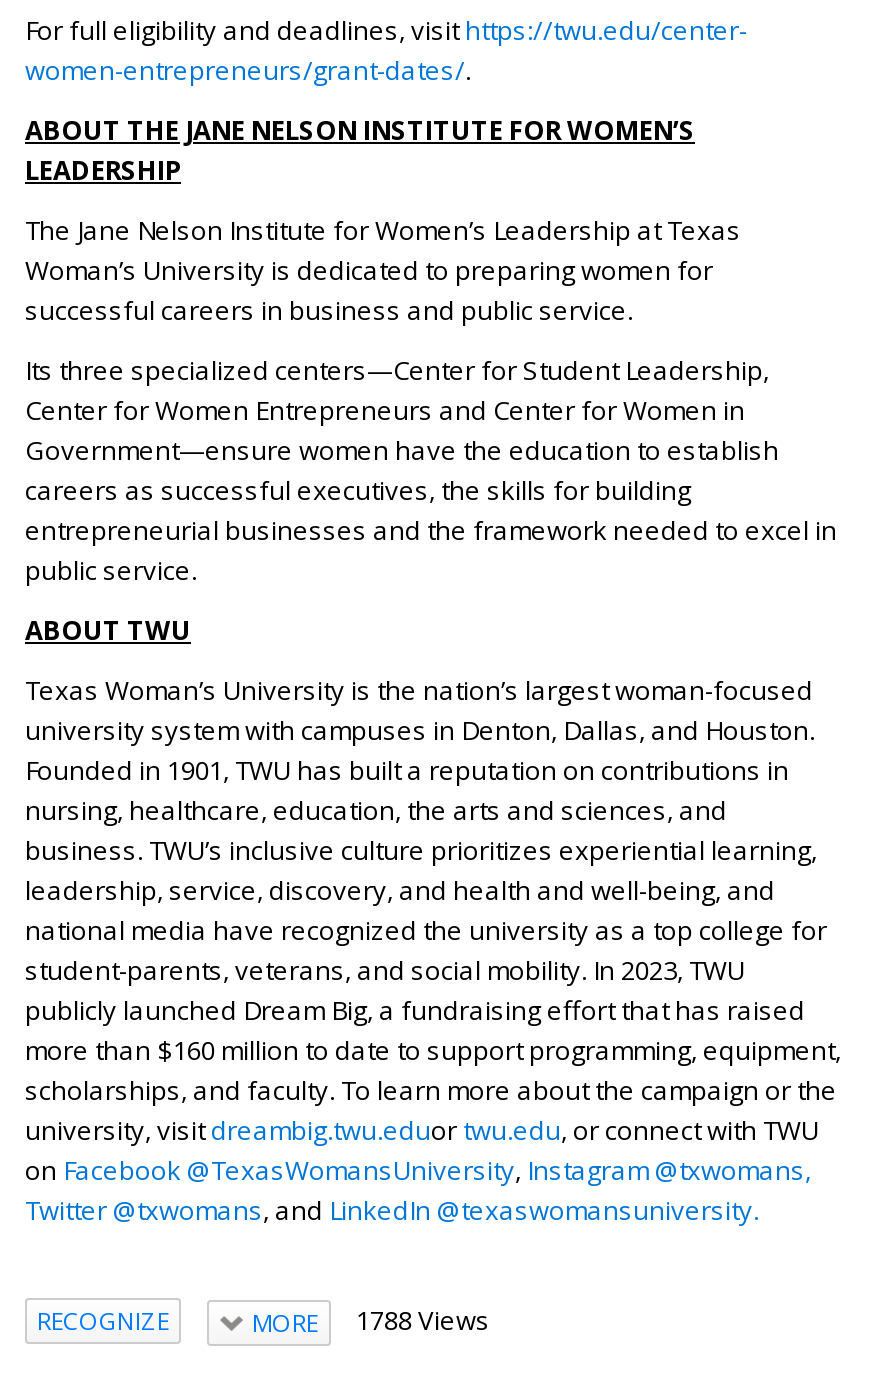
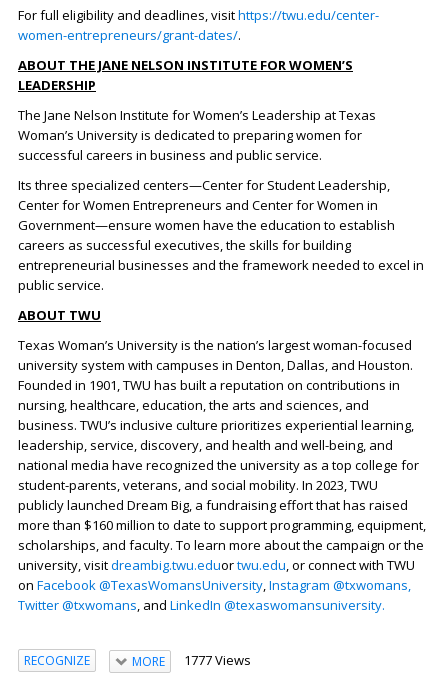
[252,1301,490,1339] MORE 1788 Views -> [131,651,250,670] MORE 1777 Views

